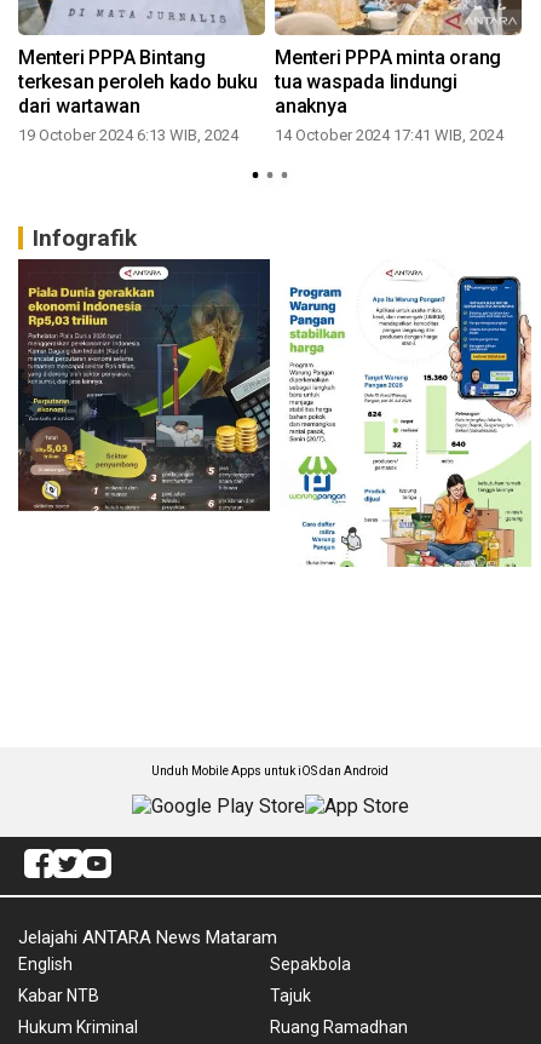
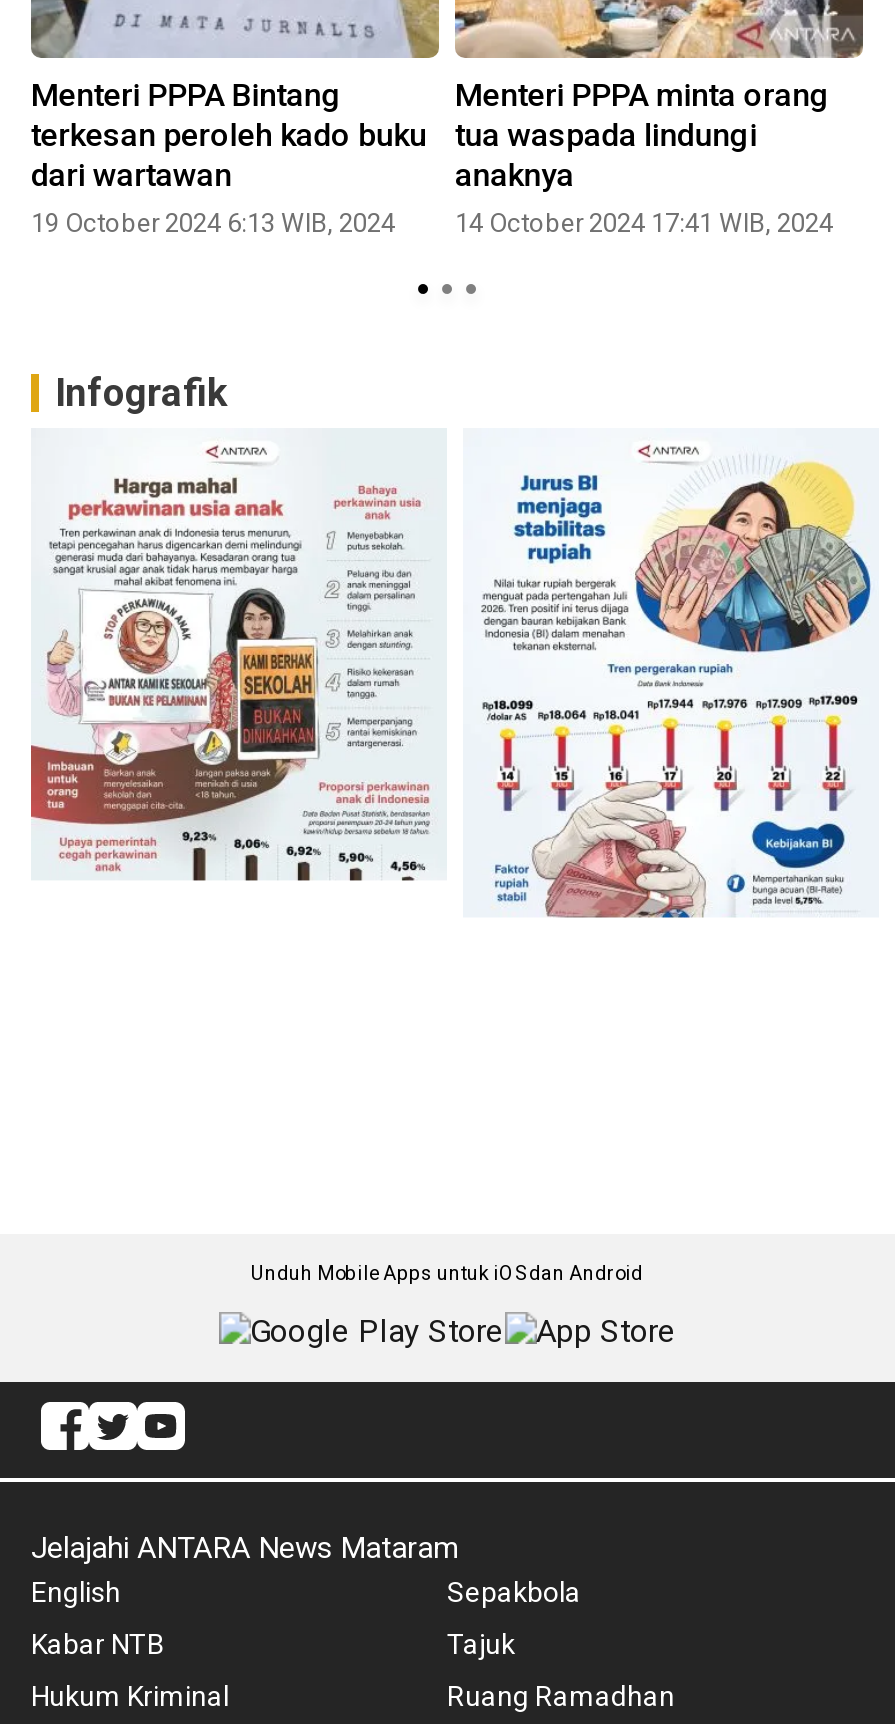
[17,258,271,533] [image] -> [29,428,447,882] [image]
[288,275,533,568] [image] -> [479,456,879,936] [image]

